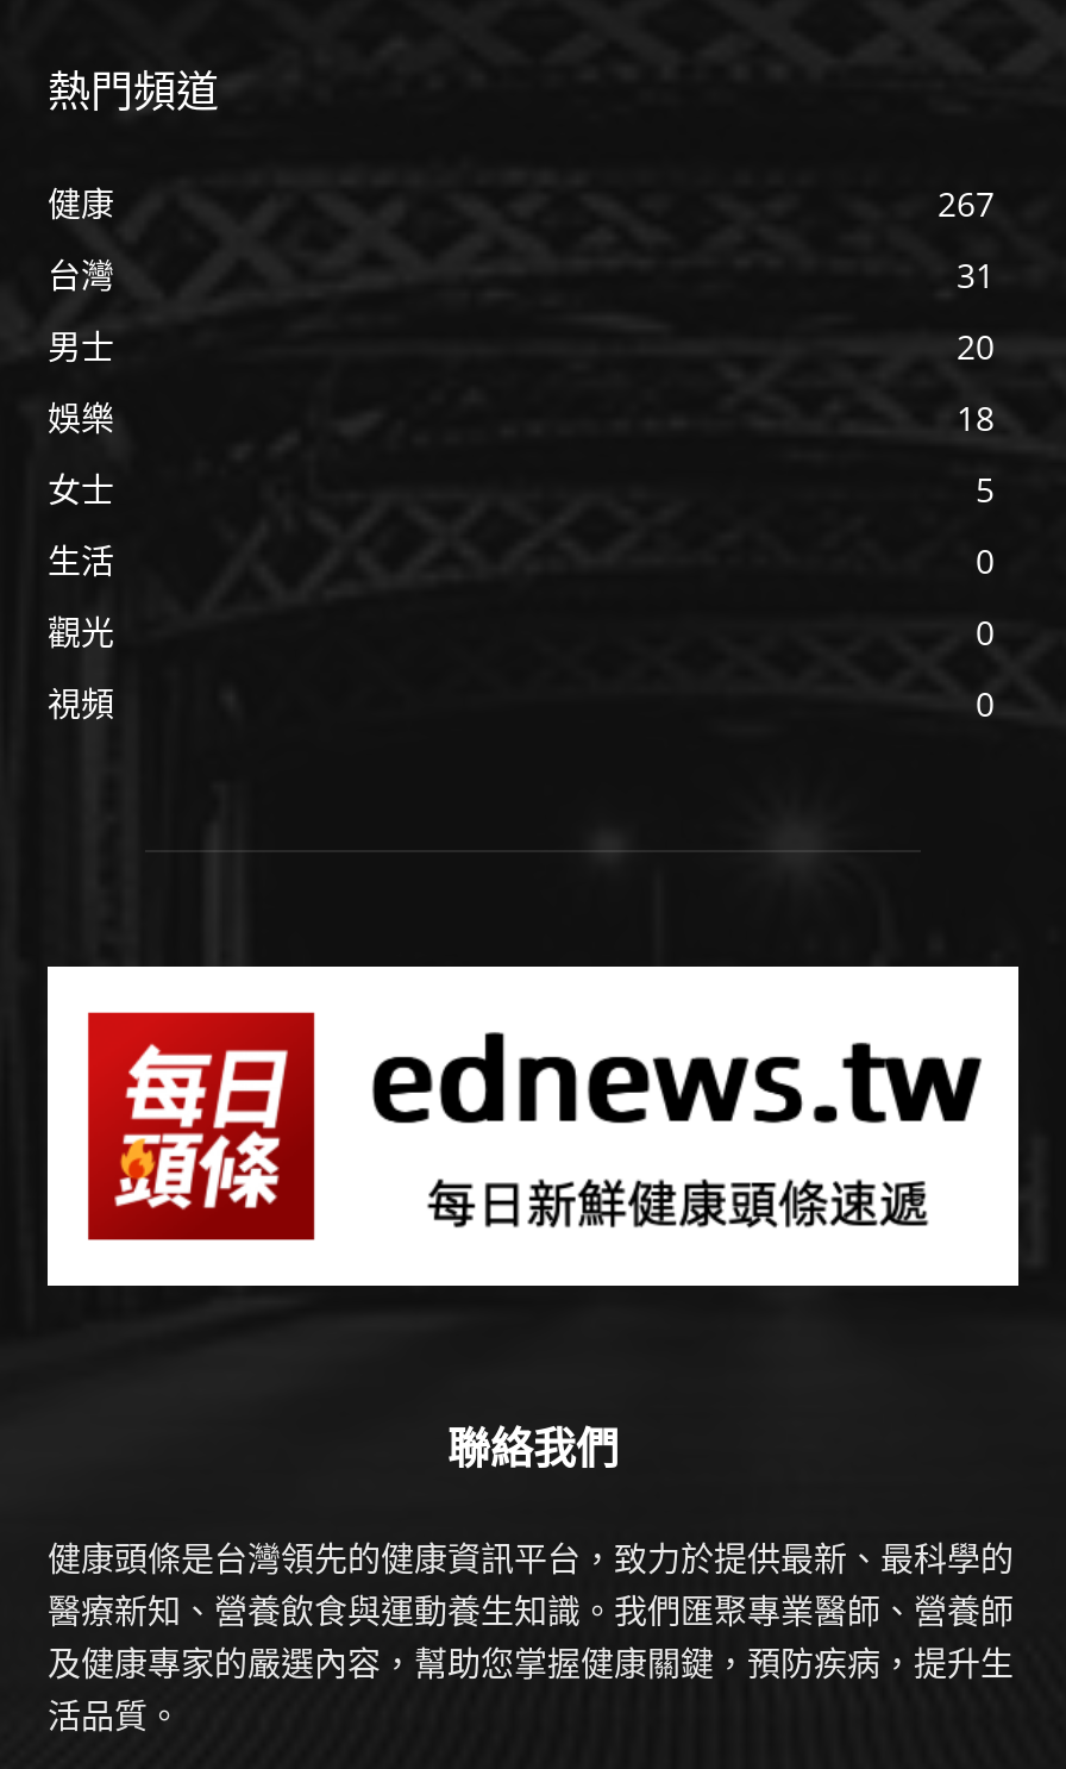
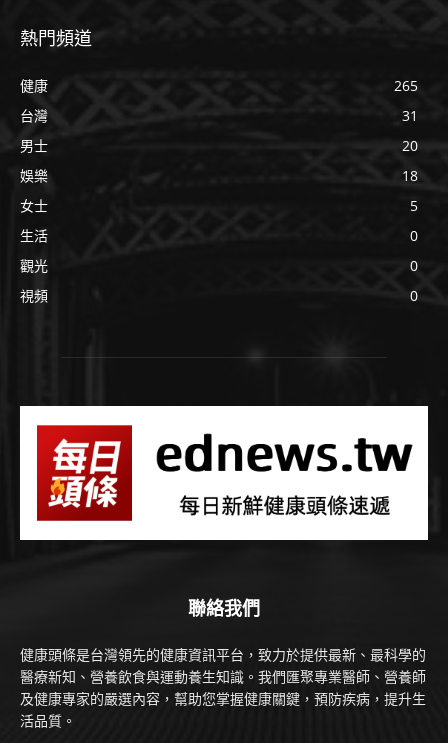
[938,182,995,227] 267 -> [394,76,418,95] 265

